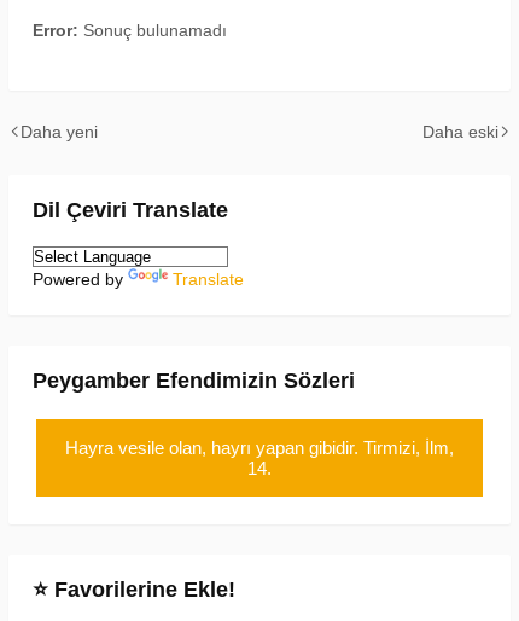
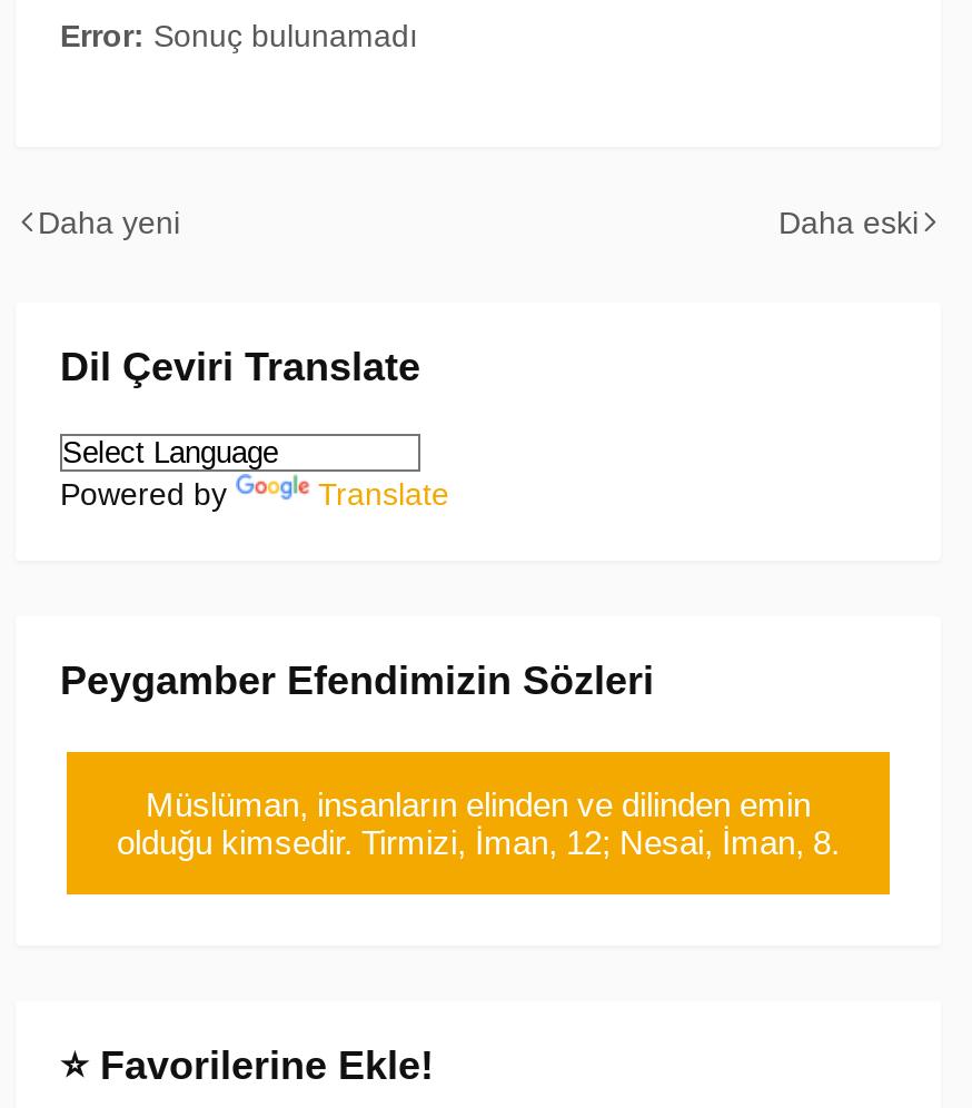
[65,437,454,478] Hayra vesile olan, hayrı yapan gibidir. Tirmizi, İlm, | 14. -> [117,784,840,860] Müslüman, insanların elinden ve dilinden emin | olduğu kimsedir. Tirmizi, İman, 12; Nesai, İman, 8.

